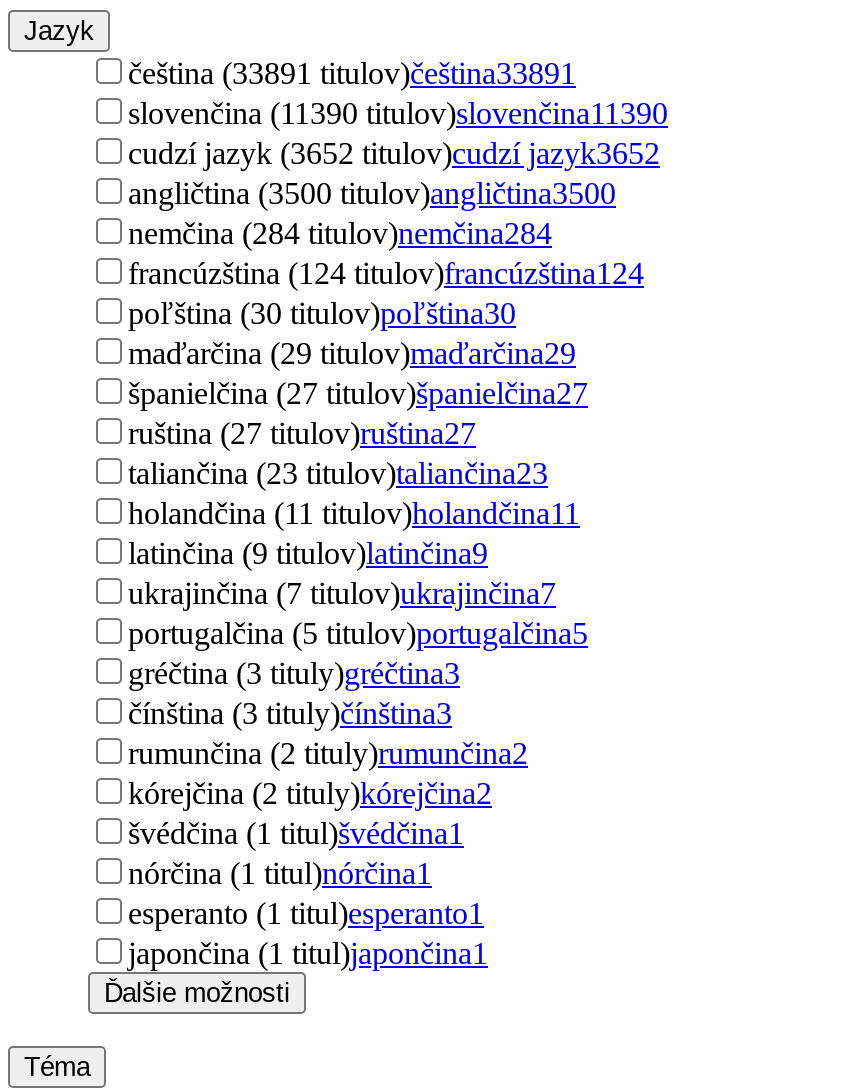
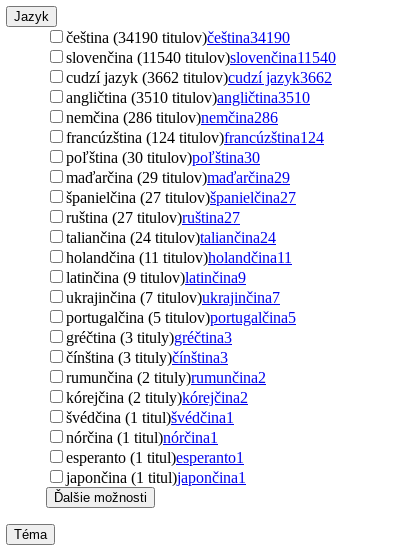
[128,56,576,90] čeština (33891 titulov)čeština33891 -> [66,29,290,46] čeština (34190 titulov)čeština34190
[128,96,668,130] slovenčina (11390 titulov)slovenčina11390 -> [66,49,336,66] slovenčina (11540 titulov)slovenčina11540
[128,136,660,170] cudzí jazyk (3652 titulov)cudzí jazyk3652 -> [66,69,332,86] cudzí jazyk (3662 titulov)cudzí jazyk3662
[128,176,616,210] angličtina (3500 titulov)angličtina3500 -> [66,89,310,106] angličtina (3510 titulov)angličtina3510
[128,216,552,250] nemčina (284 titulov)nemčina284 -> [66,109,278,126] nemčina (286 titulov)nemčina286
[128,456,548,490] taliančina (23 titulov)taliančina23 -> [66,229,276,246] taliančina (24 titulov)taliančina24

